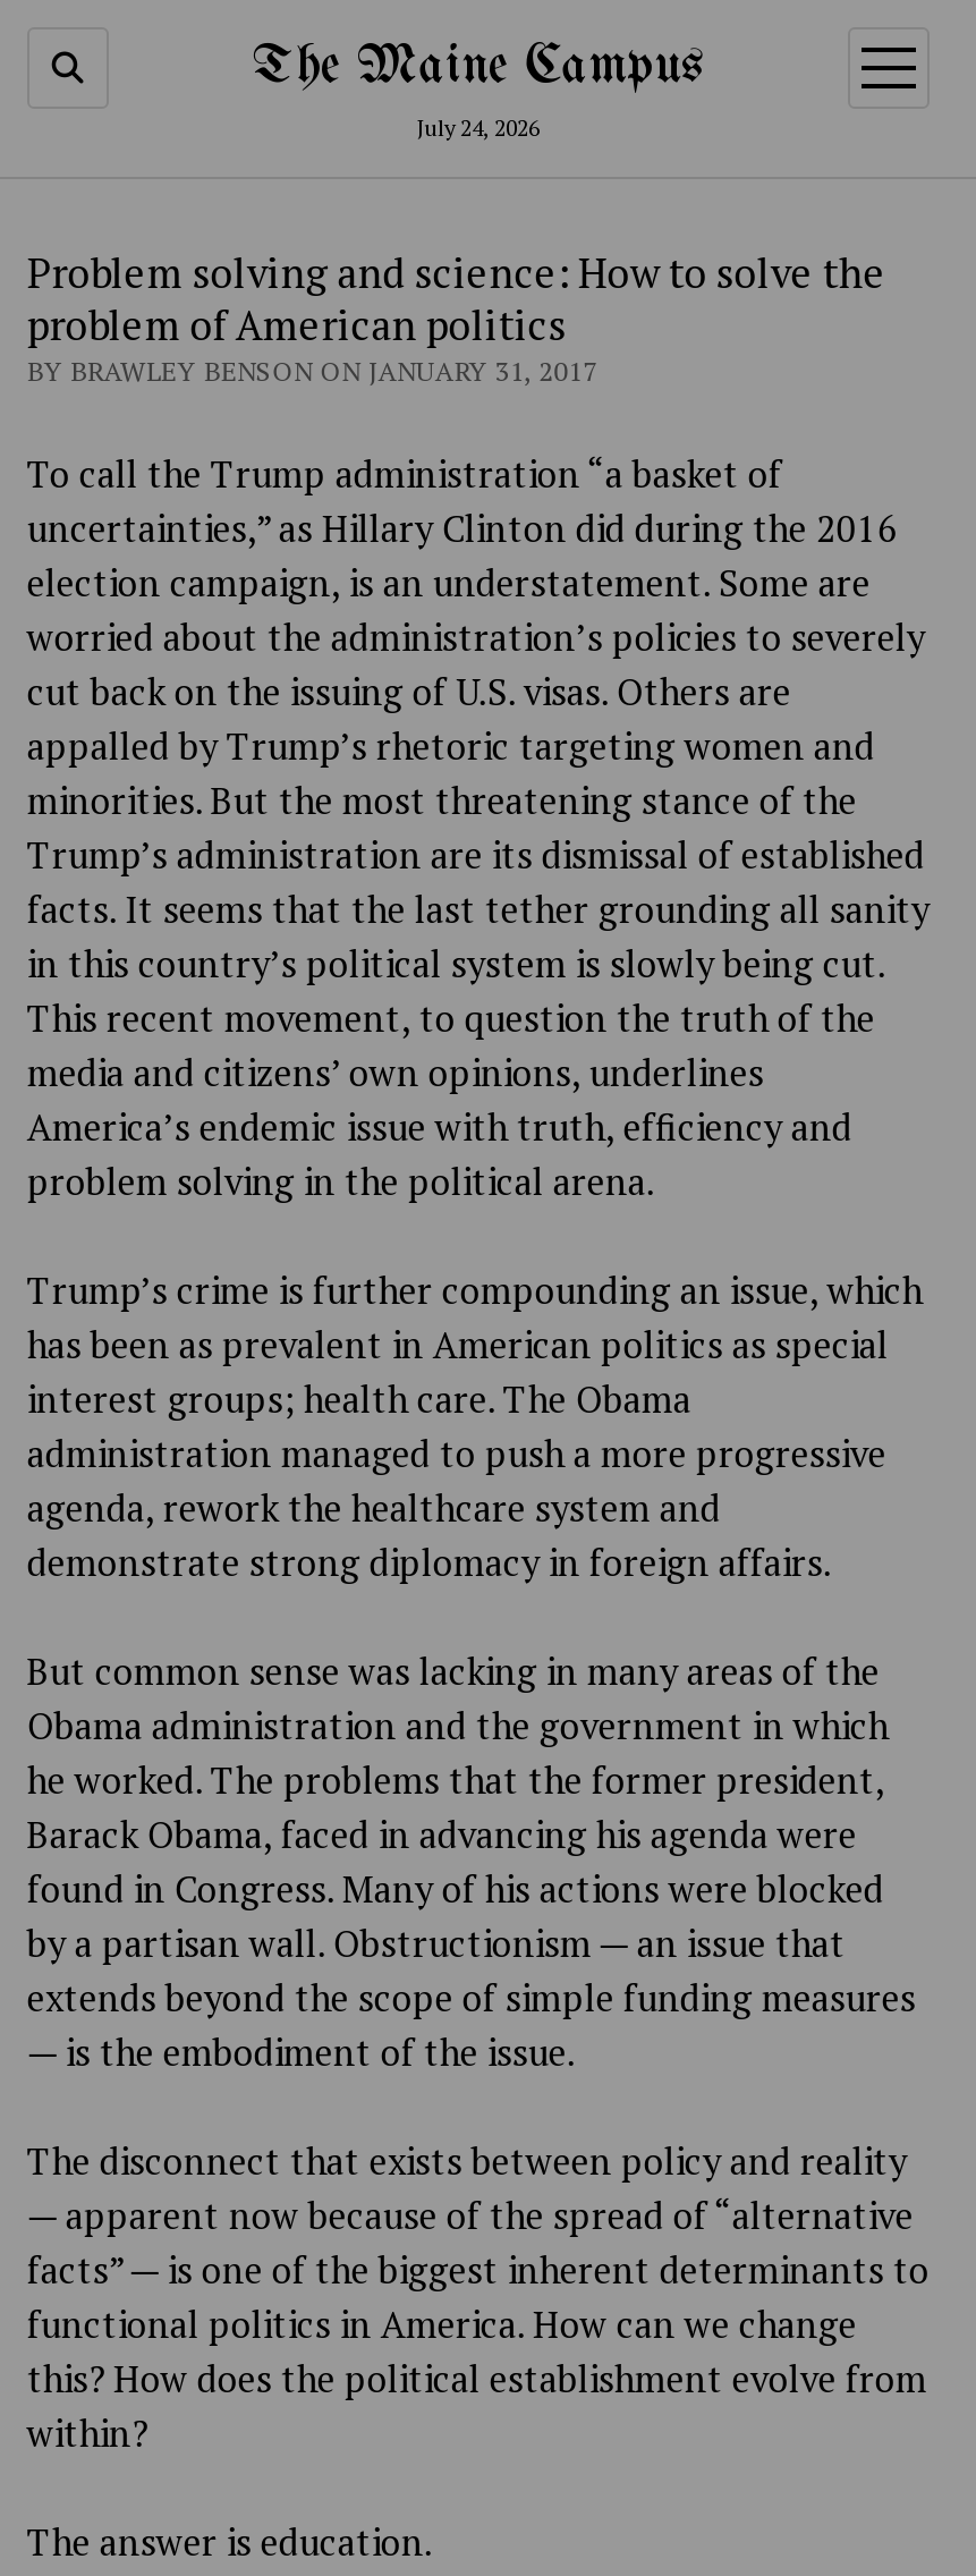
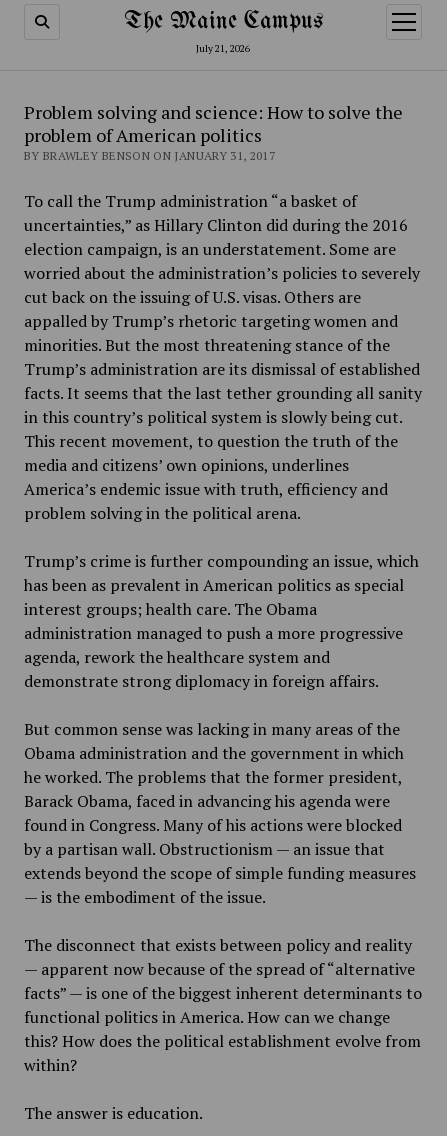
[417,113,540,143] July 24, 2026 -> [196,42,250,55] July 21, 2026

